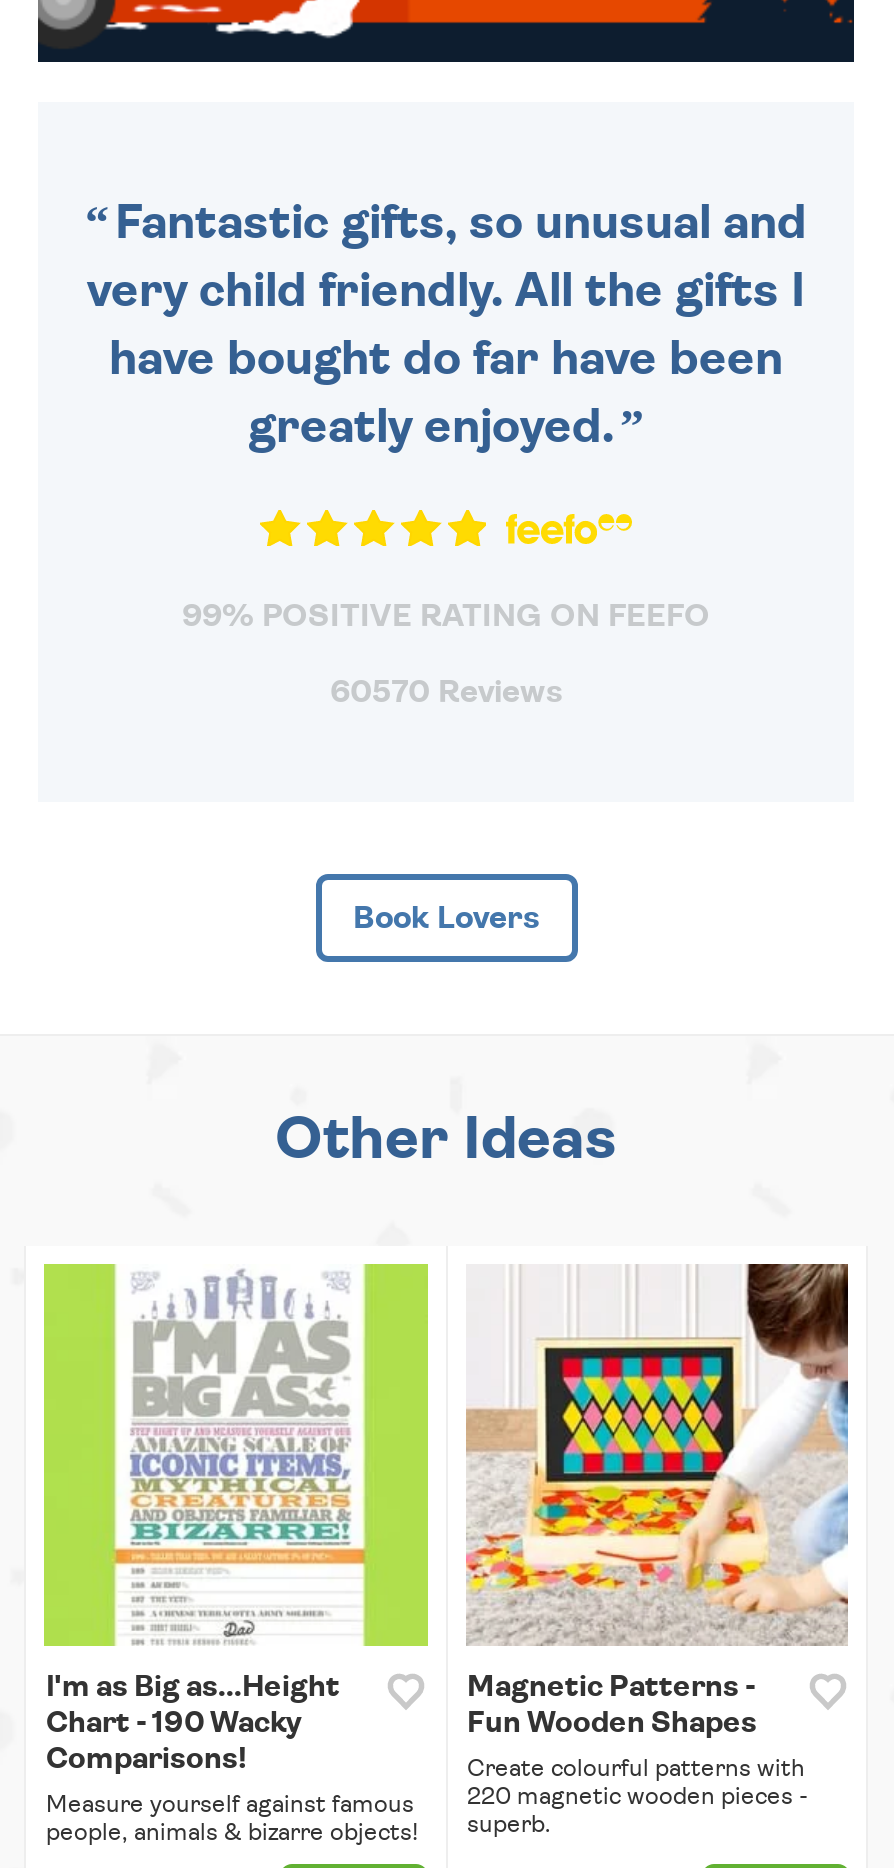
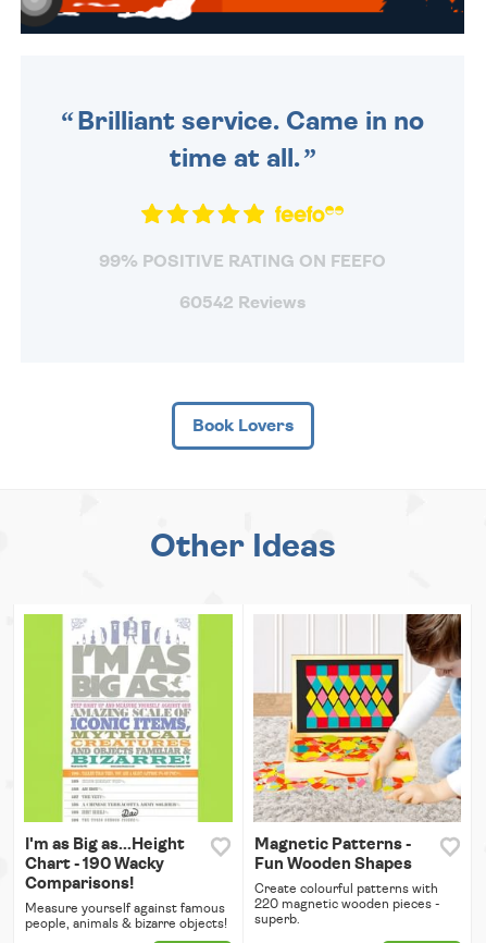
[87,200,807,452] Fantastic gifts, so unusual and | very child friendly. All the gifts I | have bought do far have been | greatly enjoyed. -> [77,109,424,172] Brilliant service. Came in no | time at all.
[330,676,562,708] 60570 Reviews -> [179,294,306,311] 60542 Reviews

